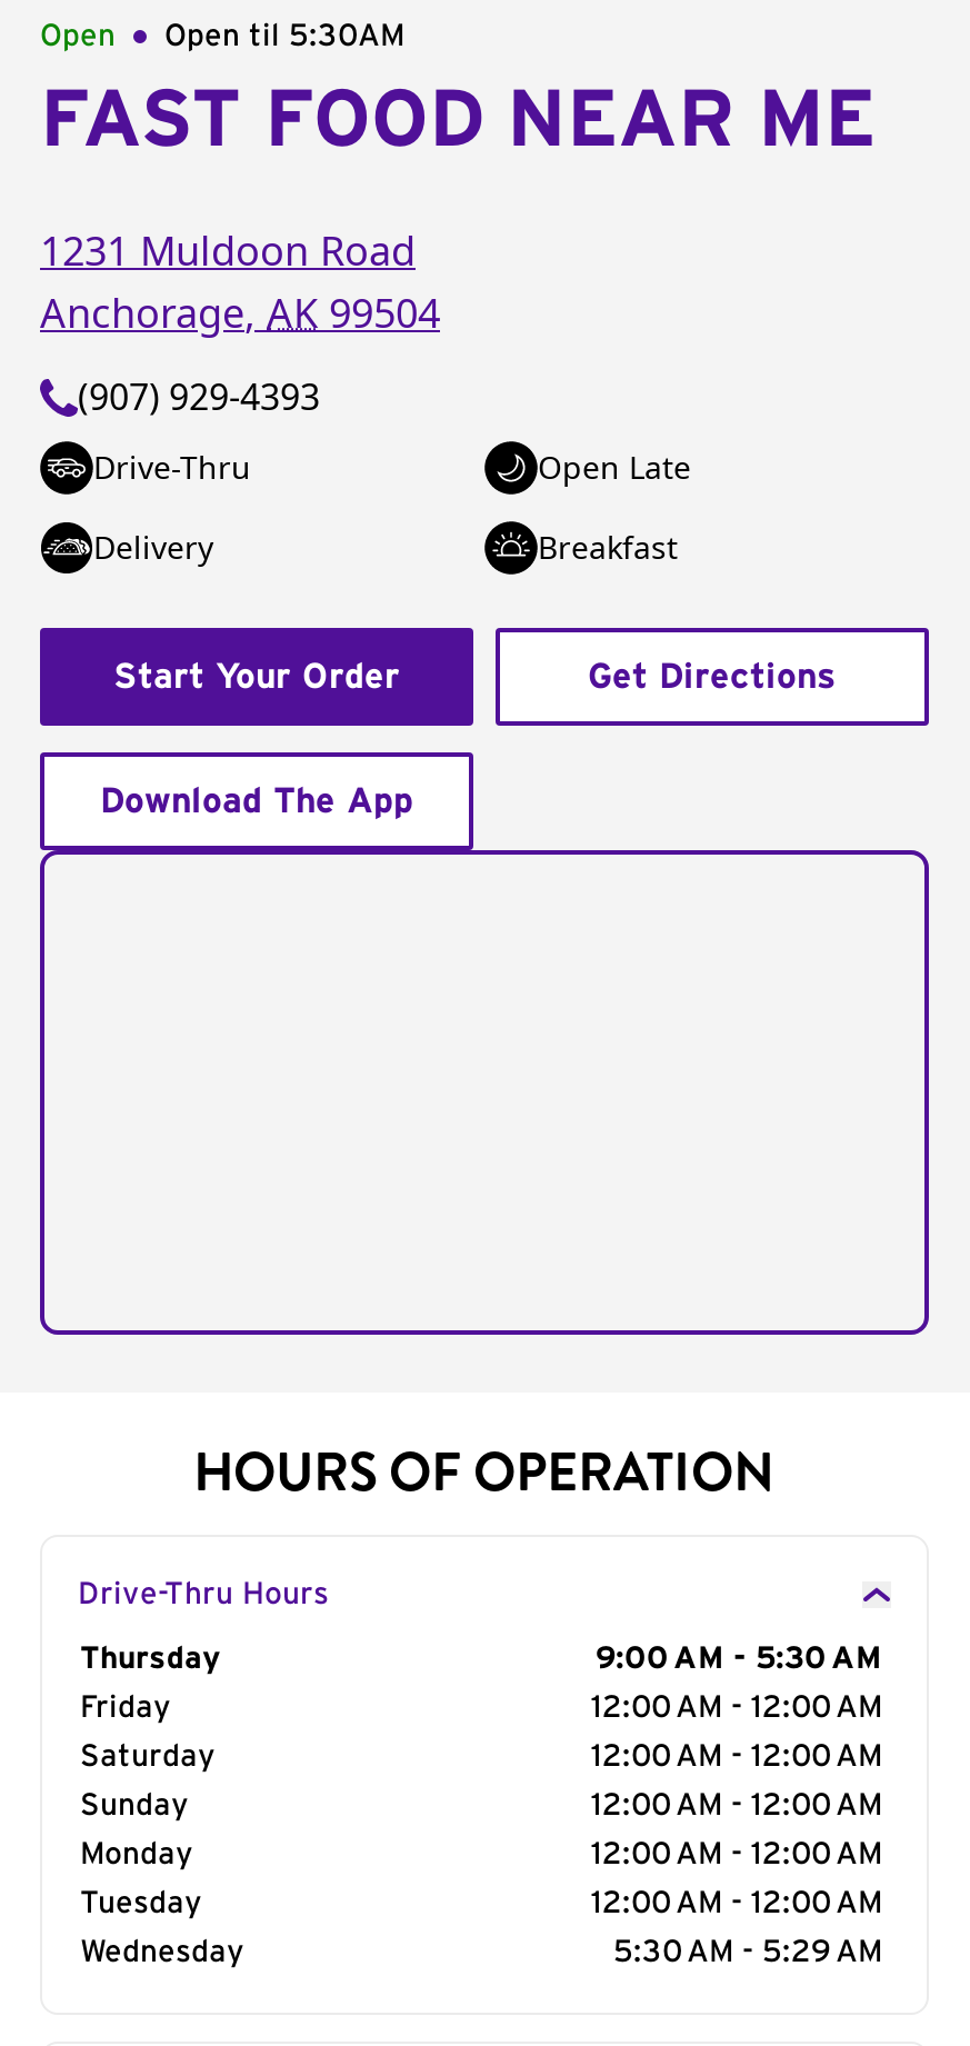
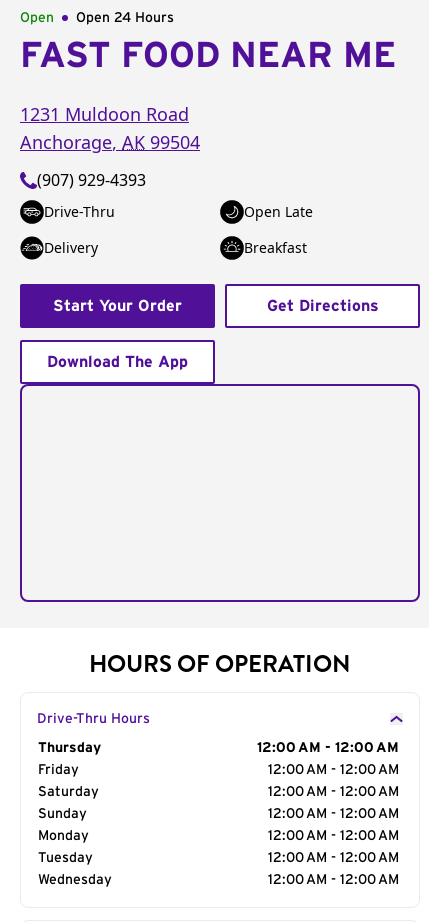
[40,21,404,52] Open Open til 5:30AM -> [20,11,174,25] Open Open 24 Hours
[596,1644,882,1675] 9:00 AM - 5:30 AM -> [257,741,399,755] 12:00 AM - 12:00 AM
[613,1937,882,1968] 5:30 AM - 5:29 AM -> [268,873,399,887] 12:00 AM - 12:00 AM

